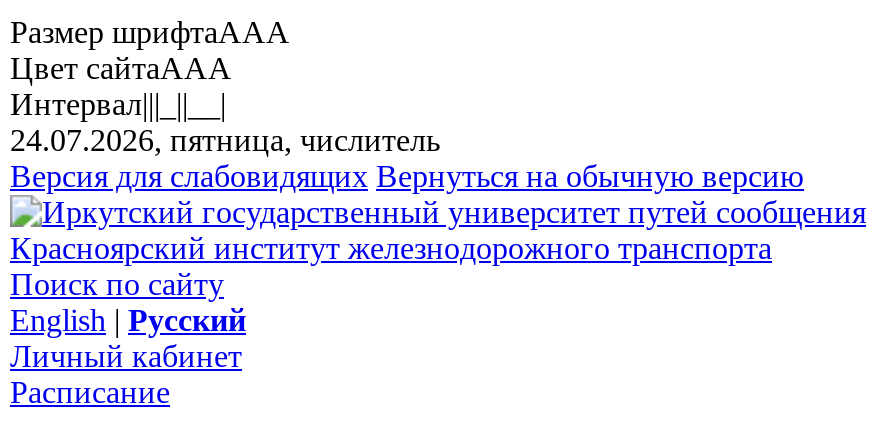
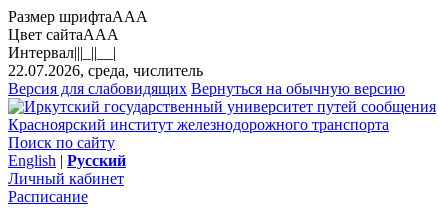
[10,123,440,157] 24.07.2026, пятница, числитель -> [8,62,203,79] 22.07.2026, среда, числитель

